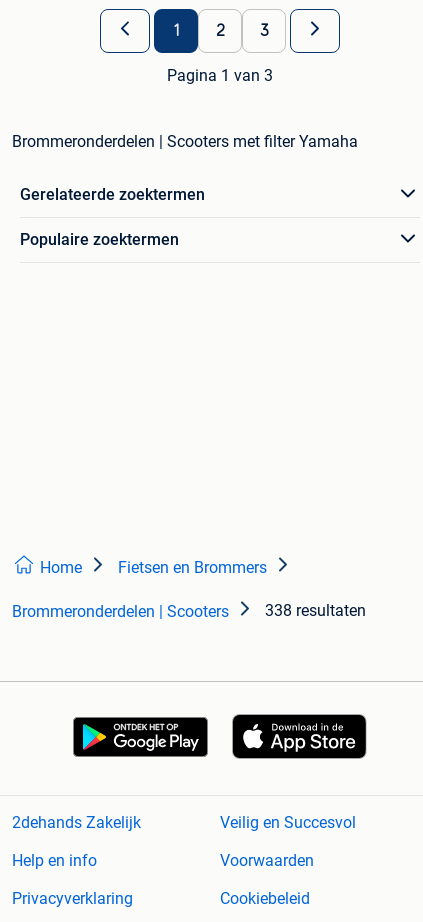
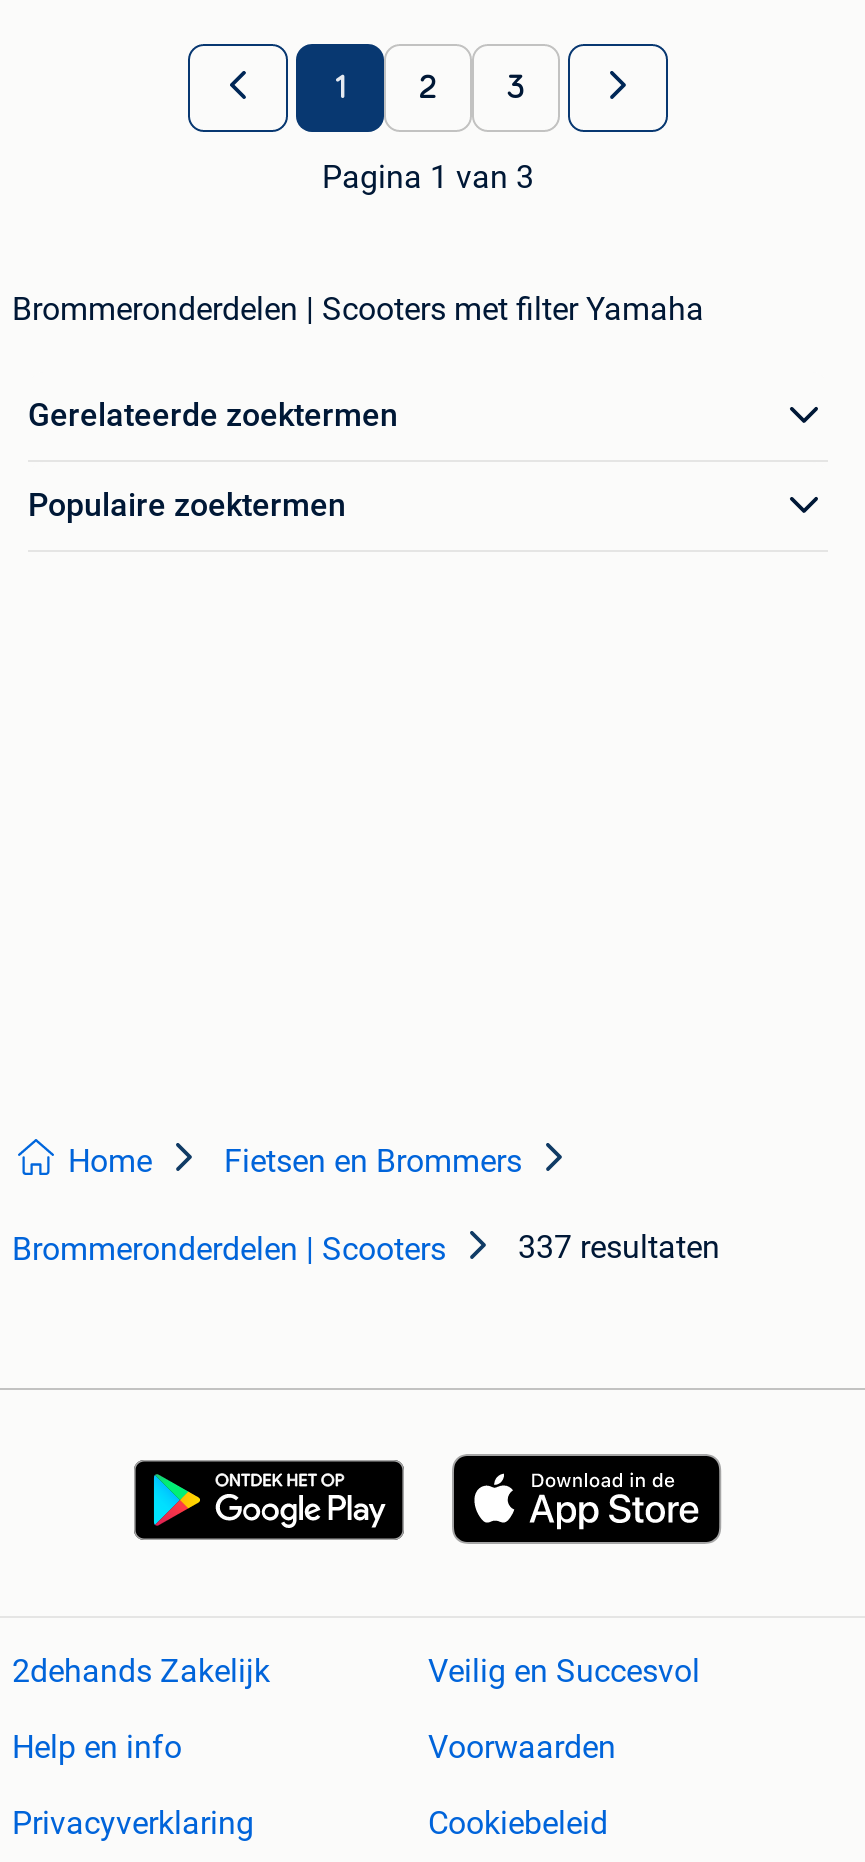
[265,601,366,620] 338 resultaten -> [518,1229,720,1267] 337 resultaten

